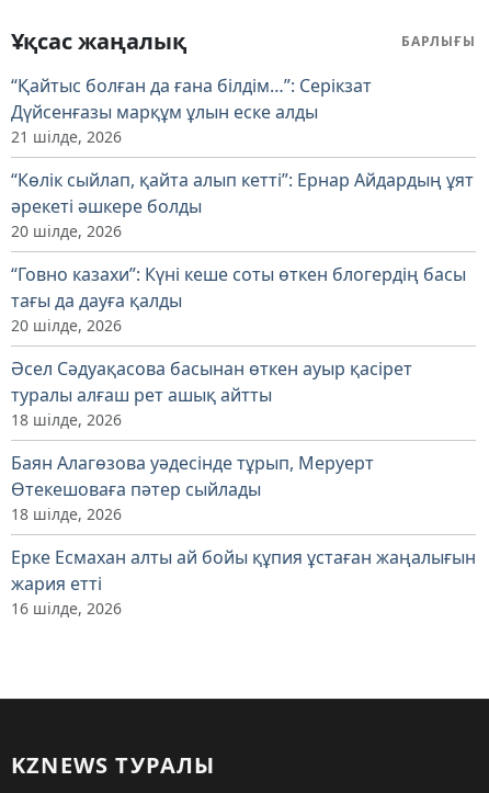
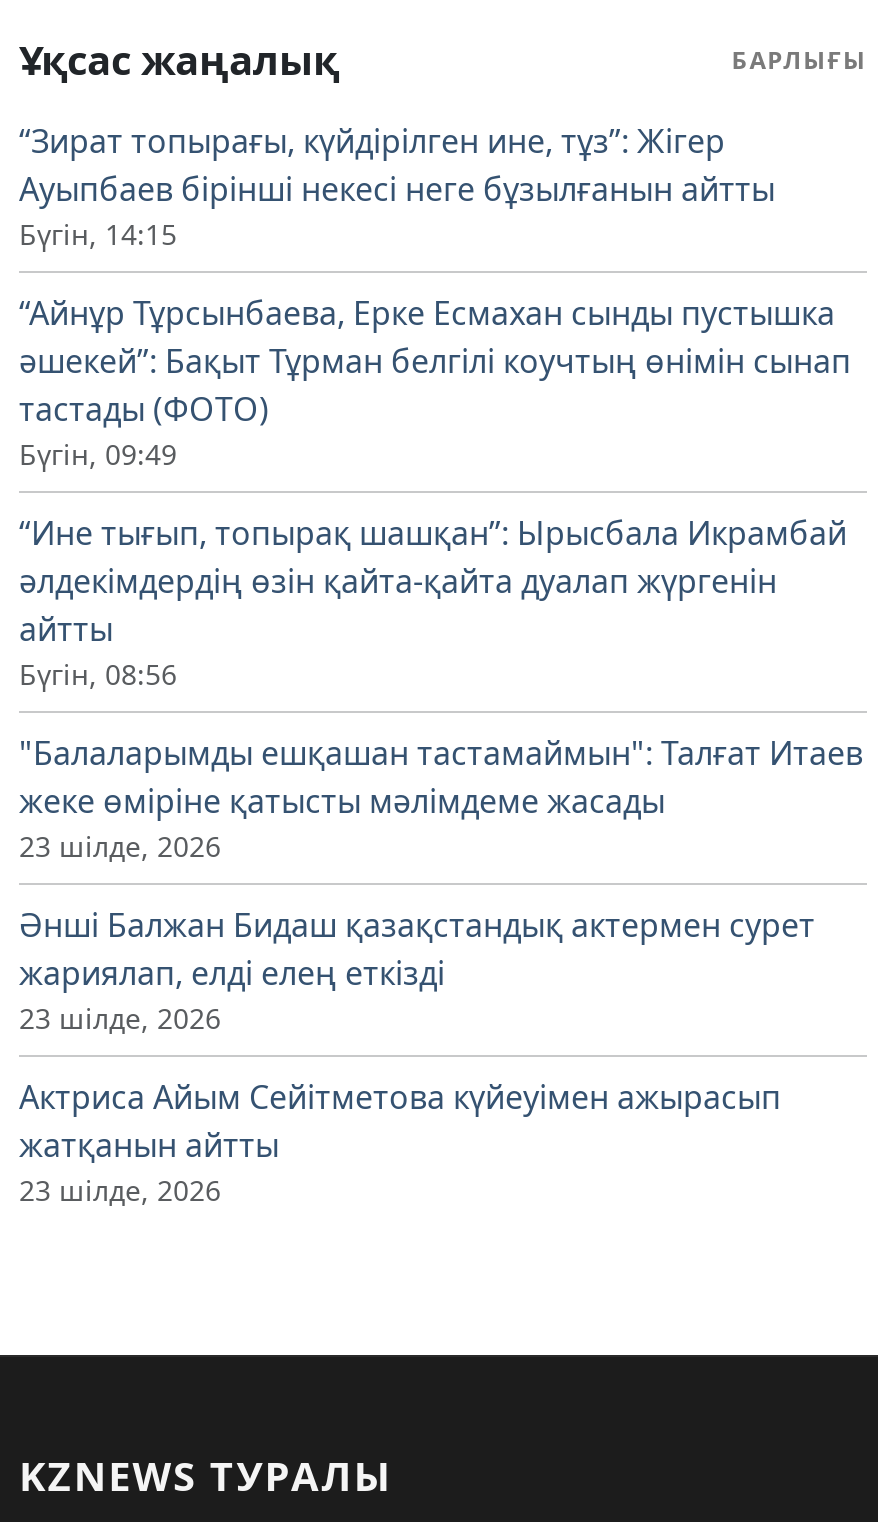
[11,74,372,147] “Қайтыс болған да ғана білдім…”: Серікзат | Дүйсенғазы марқұм ұлын еске алды | 21 шілде, 2026 -> [19,119,775,253] “Зират топырағы, күйдірілген ине, тұз”: Жігер | Ауыпбаев бірінші некесі неге бұзылғанын айтты | Бүгін, 14:15
[11,168,474,241] “Көлік сыйлап, қайта алып кетті”: Ернар Айдардың ұят | әрекеті әшкере болды | 20 шілде, 2026 -> [19,291,851,473] “Айнұр Тұрсынбаева, Ерке Есмахан сынды пустышка | әшекей”: Бақыт Тұрман белгілі коучтың өнімін сынап | тастады (ФОТО) | Бүгін, 09:49
[11,262,466,336] “Говно казахи”: Күні кеше соты өткен блогердің басы | тағы да дауға қалды | 20 шілде, 2026 -> [19,511,847,693] “Ине тығып, топырақ шашқан”: Ырысбала Икрамбай | әлдекімдердің өзін қайта-қайта дуалап жүргенін | айтты | Бүгін, 08:56
[11,357,412,430] Әсел Сәдуақасова басынан өткен ауыр қасірет | туралы алғаш рет ашық айтты | 18 шілде, 2026 -> [19,731,863,865] "Балаларымды ешқашан тастамаймын": Талғат Итаев | жеке өміріне қатысты мәлімдеме жасады | 23 шілде, 2026
[11,451,374,524] Баян Алагөзова уәдесінде тұрып, Меруерт | Өтекешоваға пәтер сыйлады | 18 шілде, 2026 -> [19,903,815,1037] Әнші Балжан Бидаш қазақстандық актермен сурет | жариялап, елді елең еткізді | 23 шілде, 2026
[11,545,476,619] Ерке Есмахан алты ай бойы құпия ұстаған жаңалығын | жария етті | 16 шілде, 2026 -> [19,1075,781,1209] Актриса Айым Сейітметова күйеуімен ажырасып | жатқанын айтты | 23 шілде, 2026

